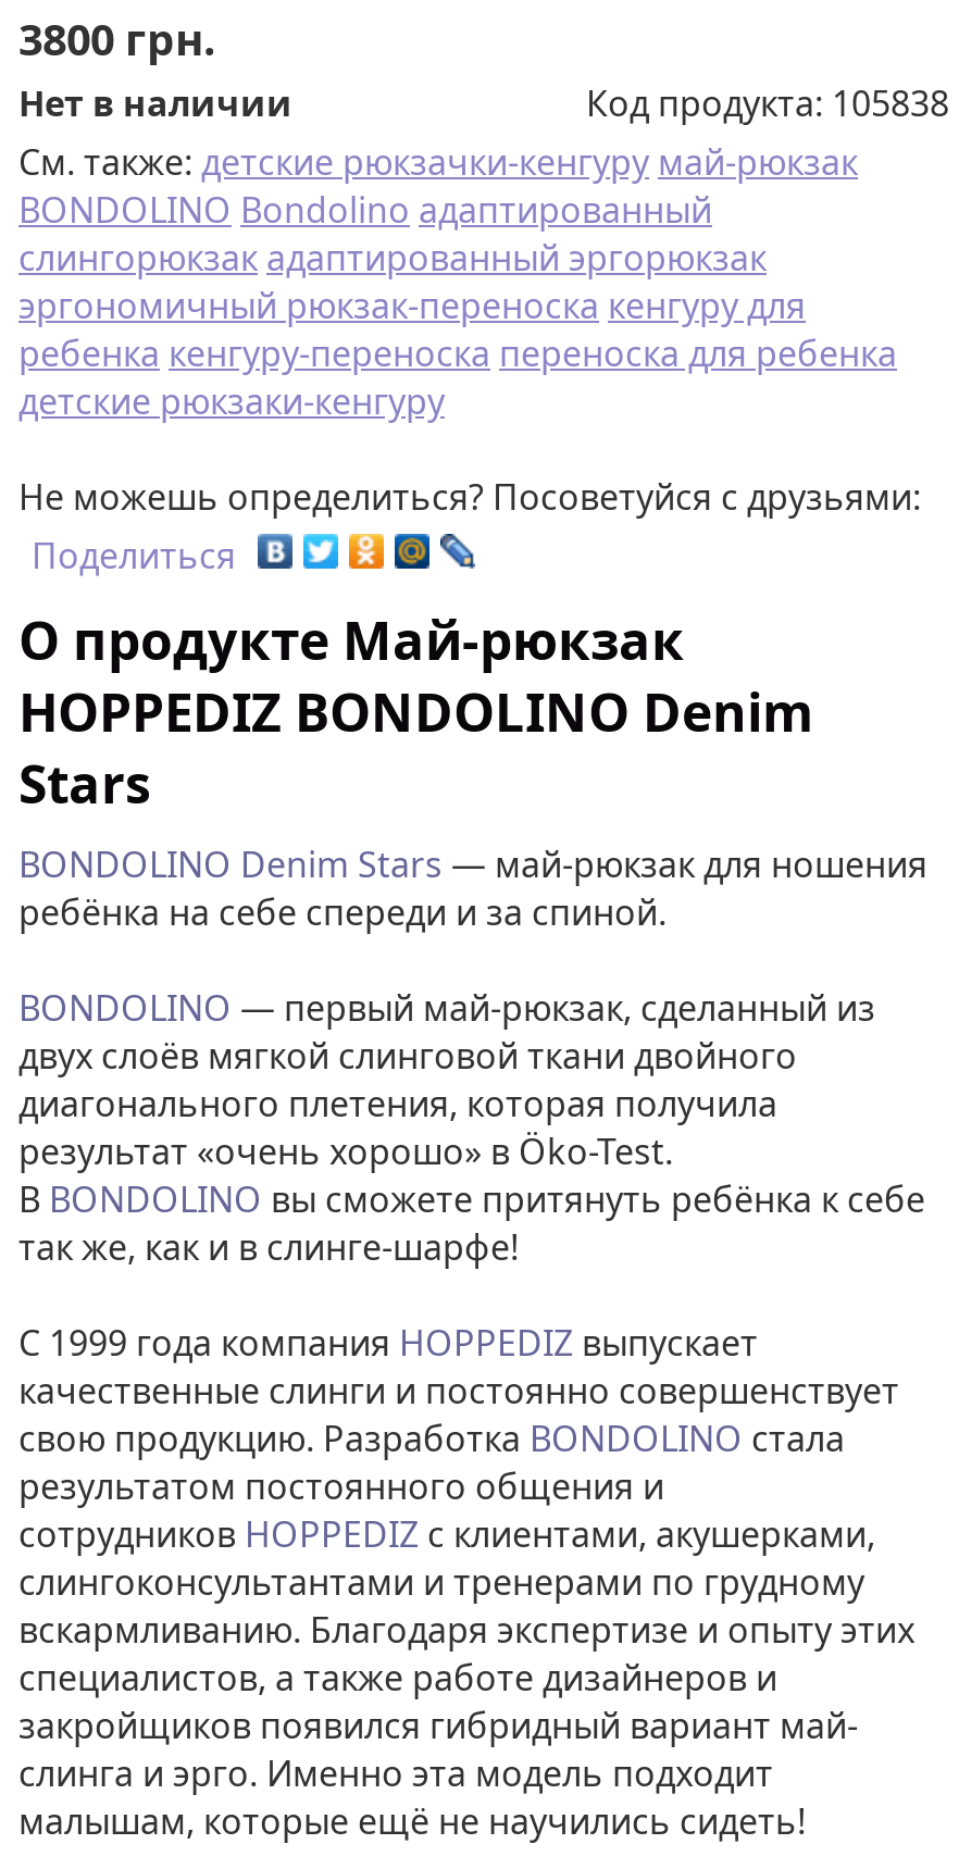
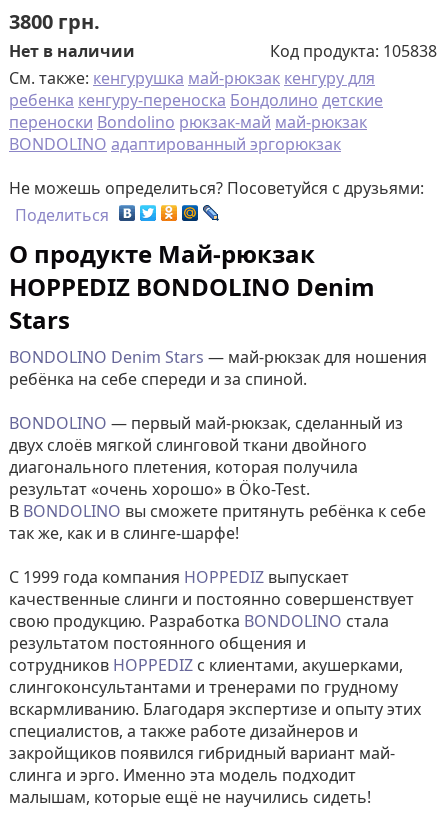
[18,138,897,425] См. также: детские рюкзачки-кенгуру май-рюкзак | BONDOLINO Bondolino адаптированный | слингорюкзак адаптированный эргорюкзак | эргономичный рюкзак-переноска кенгуру для | ребенка кенгуру-переноска переноска для ребенка | детские рюкзаки-кенгуру -> [9,67,383,155] См. также: кенгурушка май-рюкзак кенгуру для | ребенка кенгуру-переноска Бондолино детские | переноски Bondolino рюкзак-май май-рюкзак | BONDOLINO адаптированный эргорюкзак

